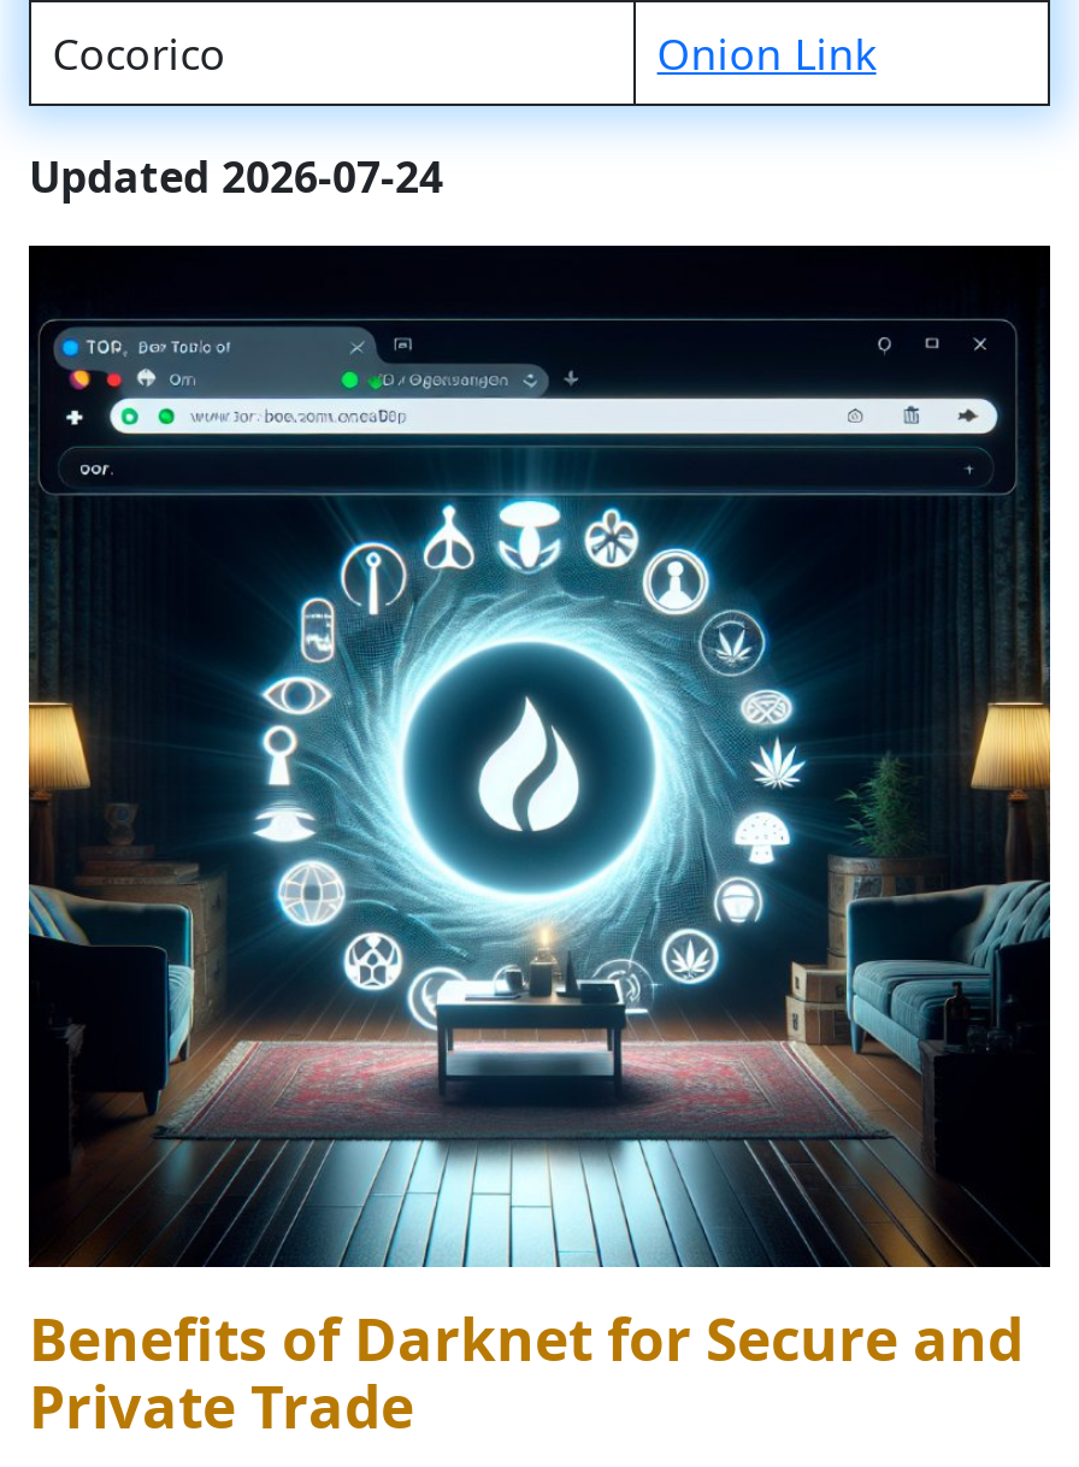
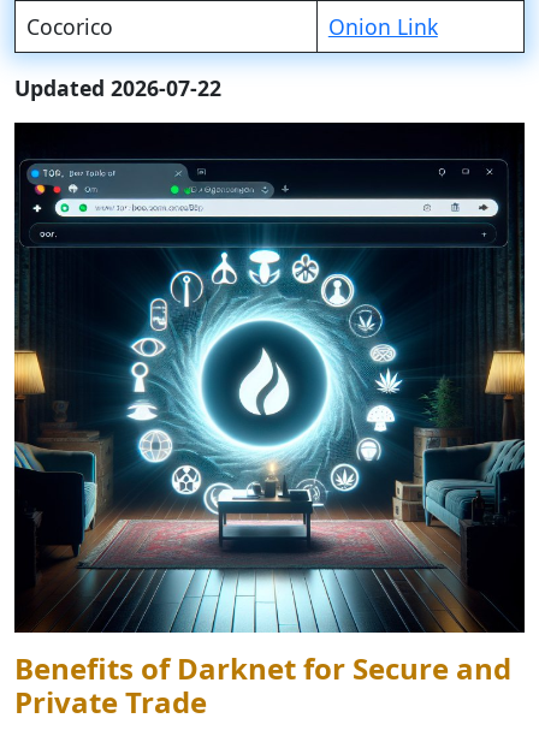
[29,147,443,205] Updated 2026-07-24 -> [14,73,221,102] Updated 2026-07-22

